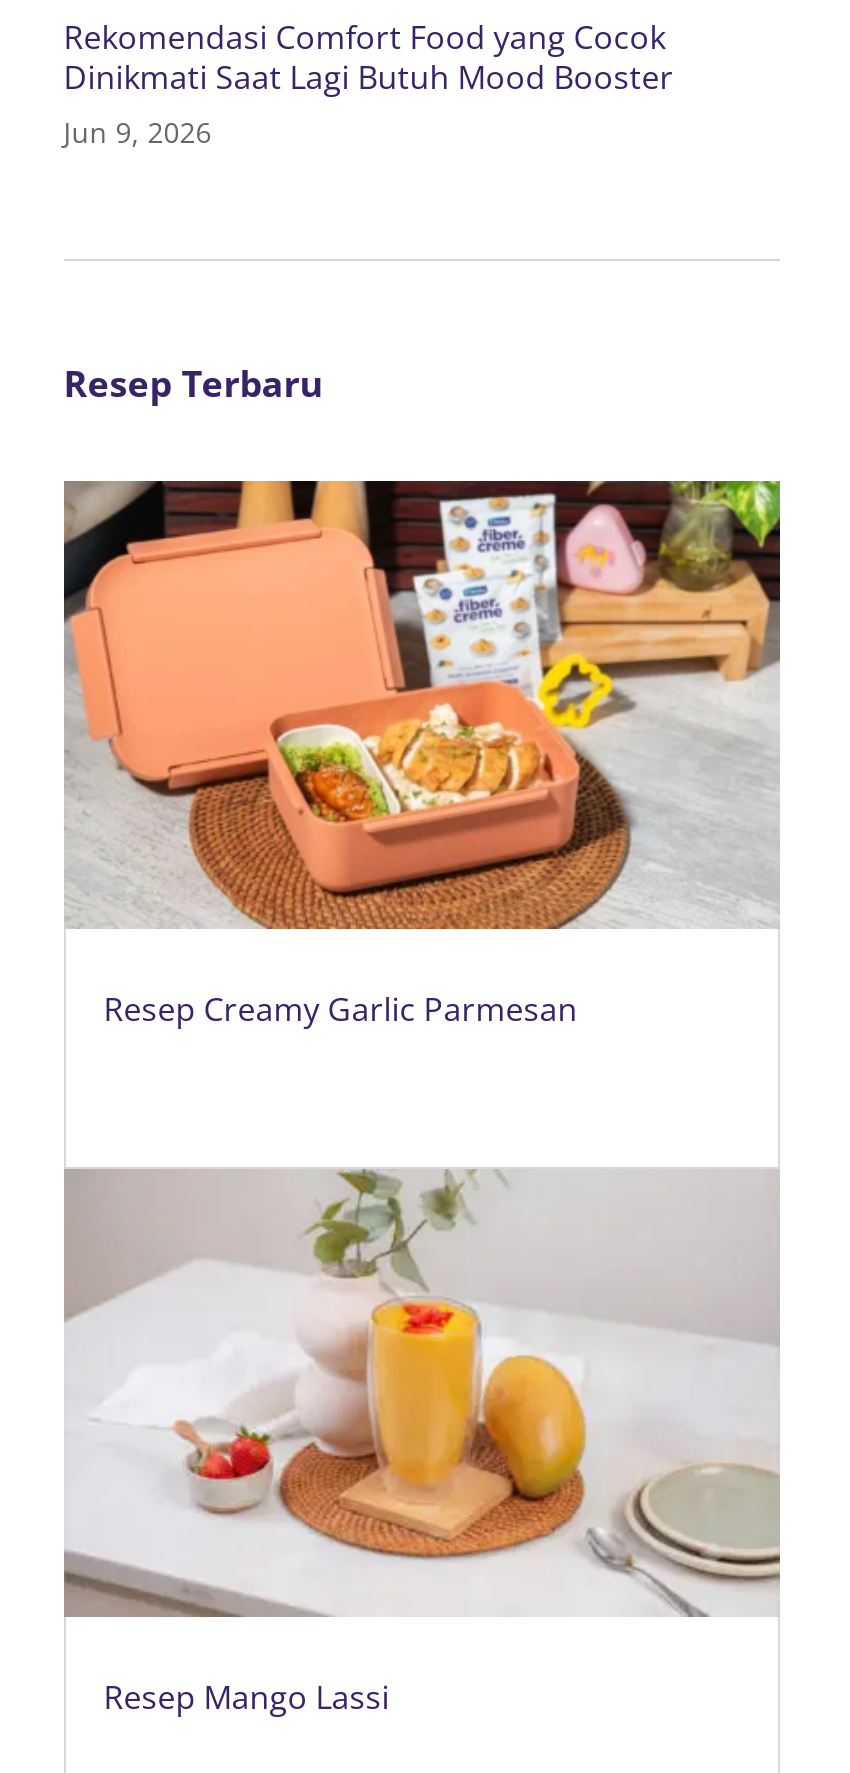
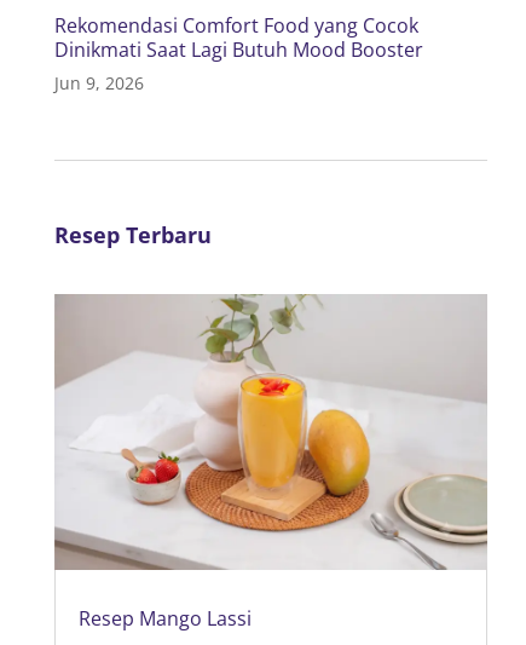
[64,478,782,1032] [image] | Resep Creamy Garlic Parmesan -> none

